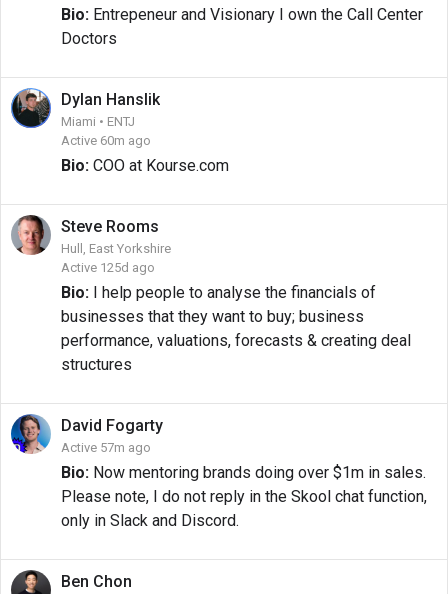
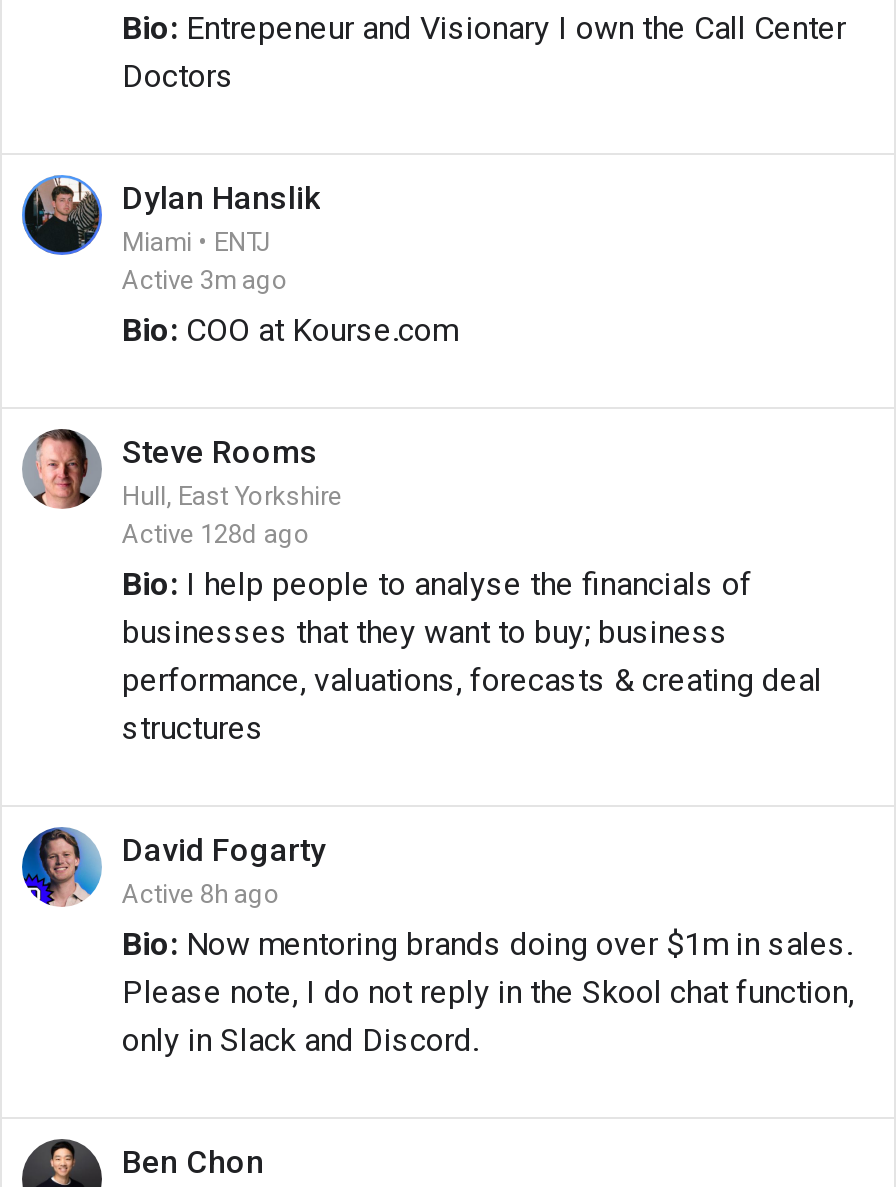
[61,133,151,148] Active 60m ago -> [122,265,288,295] Active 3m ago
[61,260,155,275] Active 125d ago -> [122,519,310,549] Active 128d ago
[61,440,151,455] Active 57m ago -> [122,879,280,909] Active 8h ago

